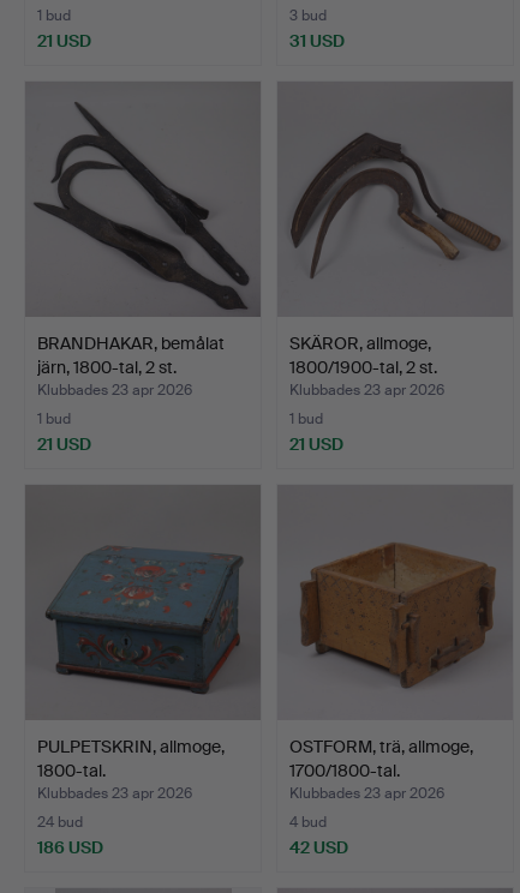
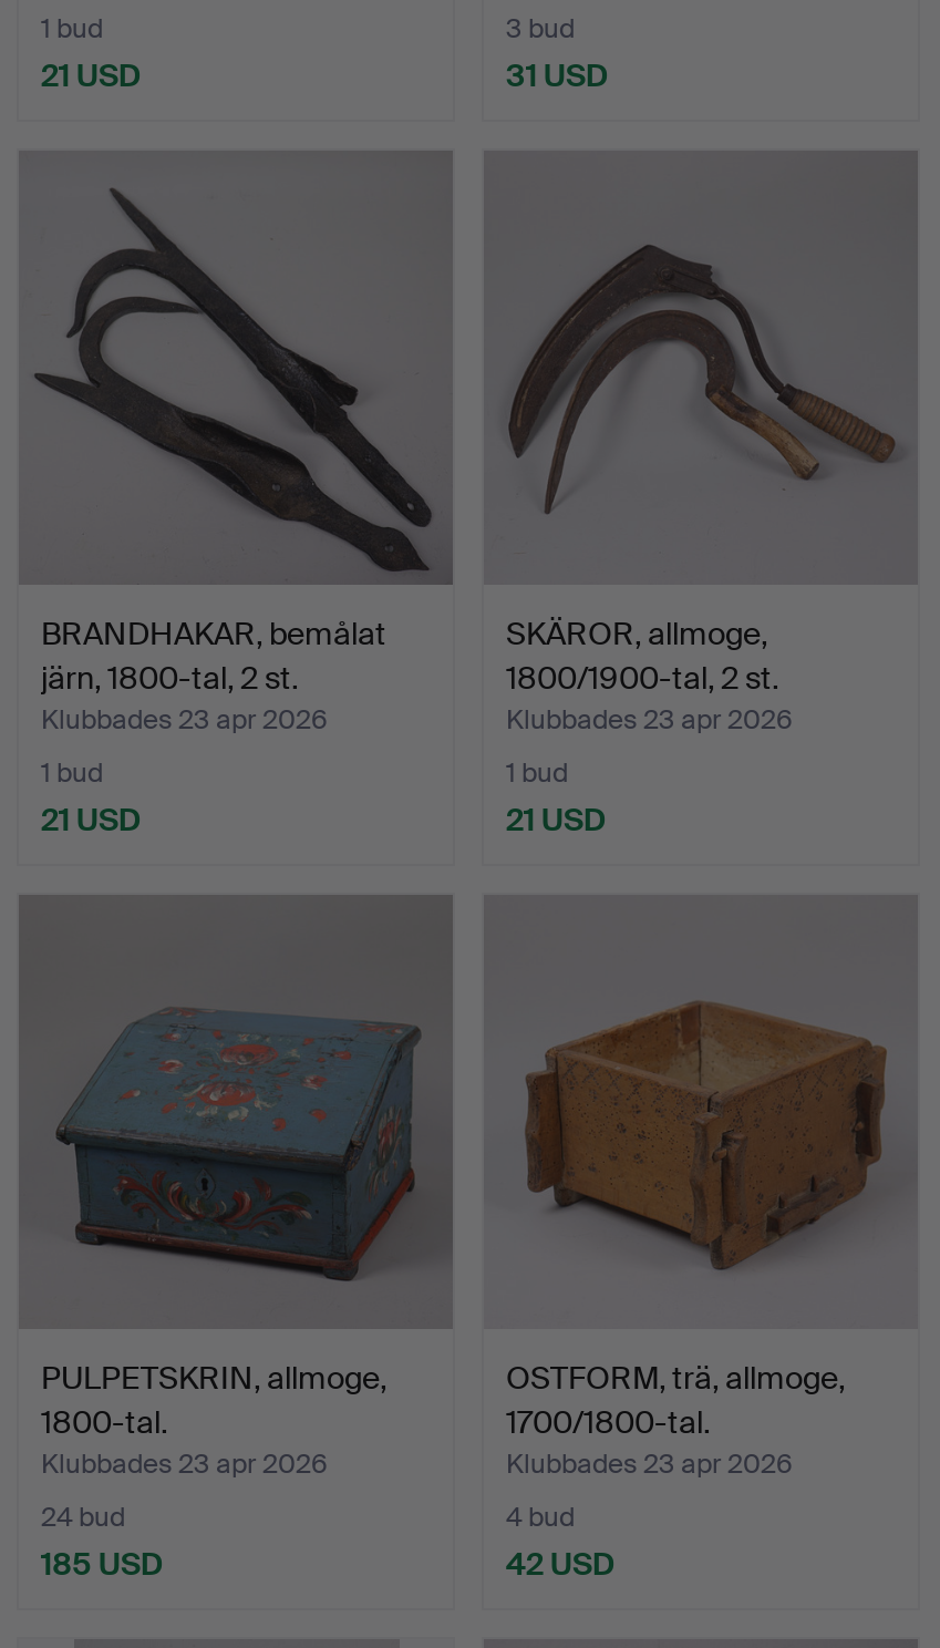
[37,836,103,858] 186 USD -> [41,1543,163,1583] 185 USD

